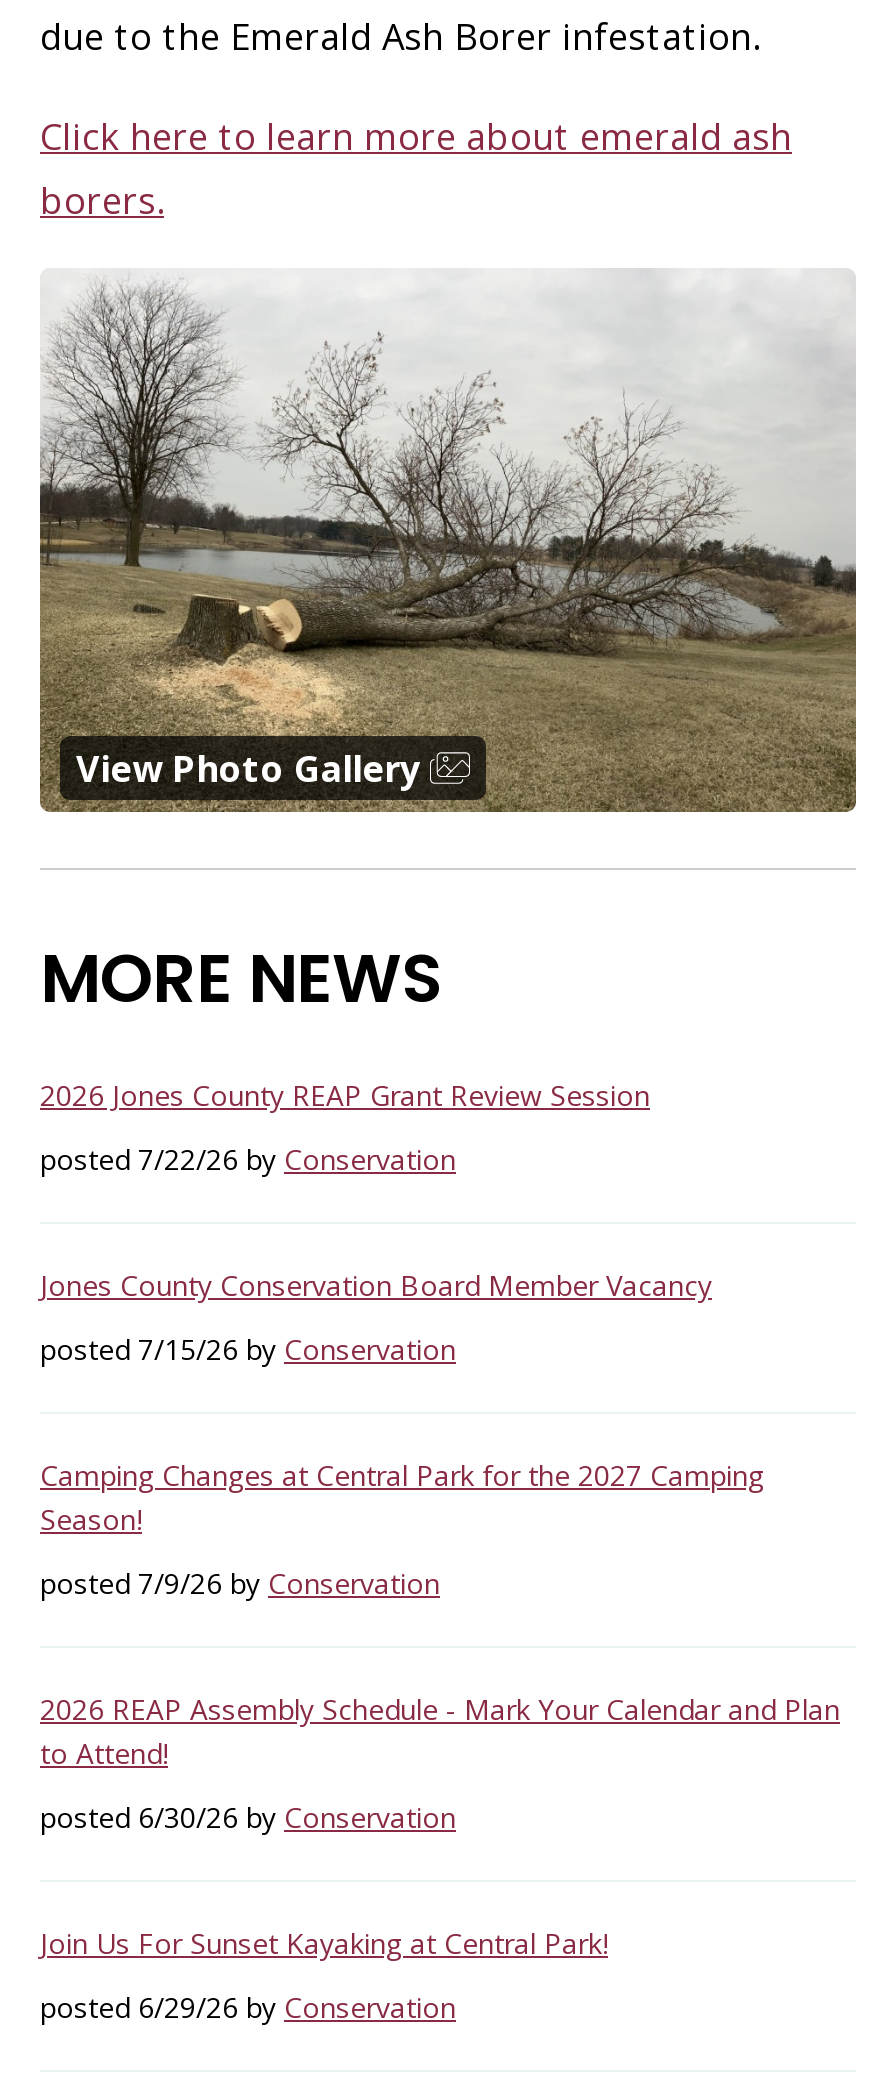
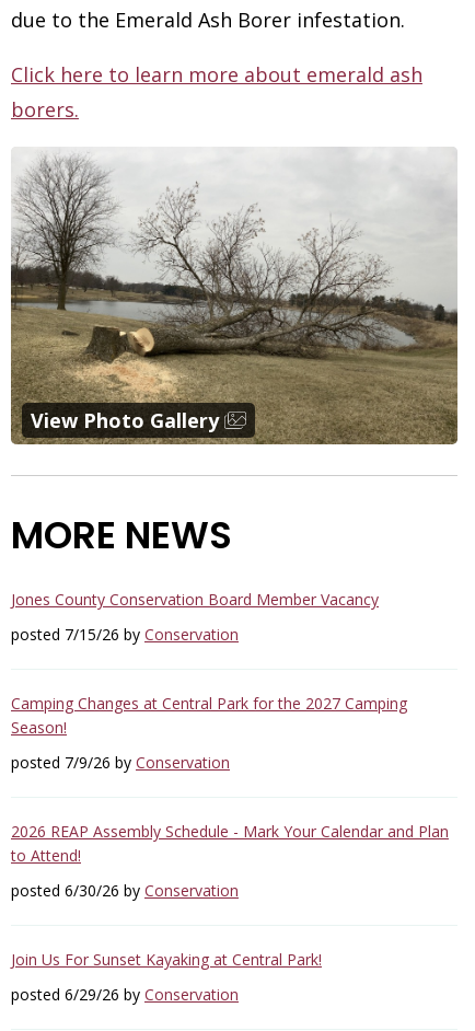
[40,1076,650,1178] 2026 Jones County REAP Grant Review Session | posted 7/22/26 by Conservation -> none

